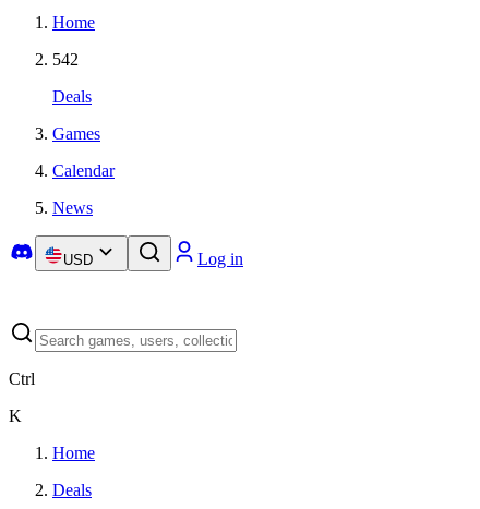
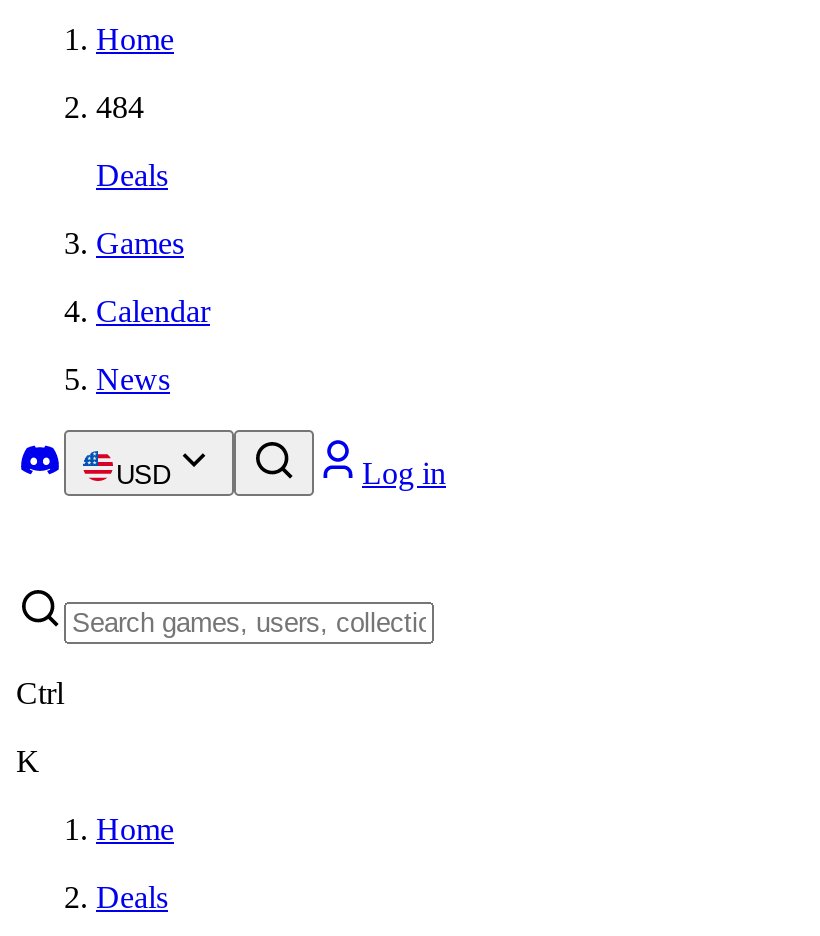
[52,50,79,69] 542 -> [96,90,144,124] 484

